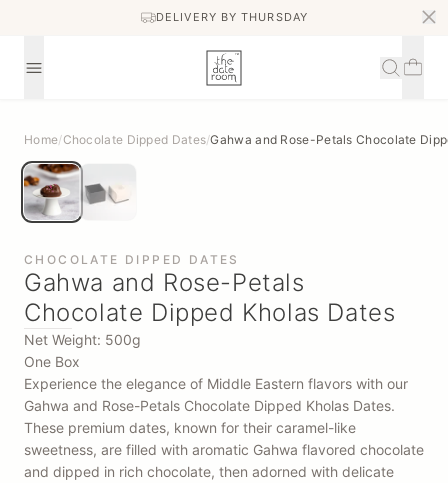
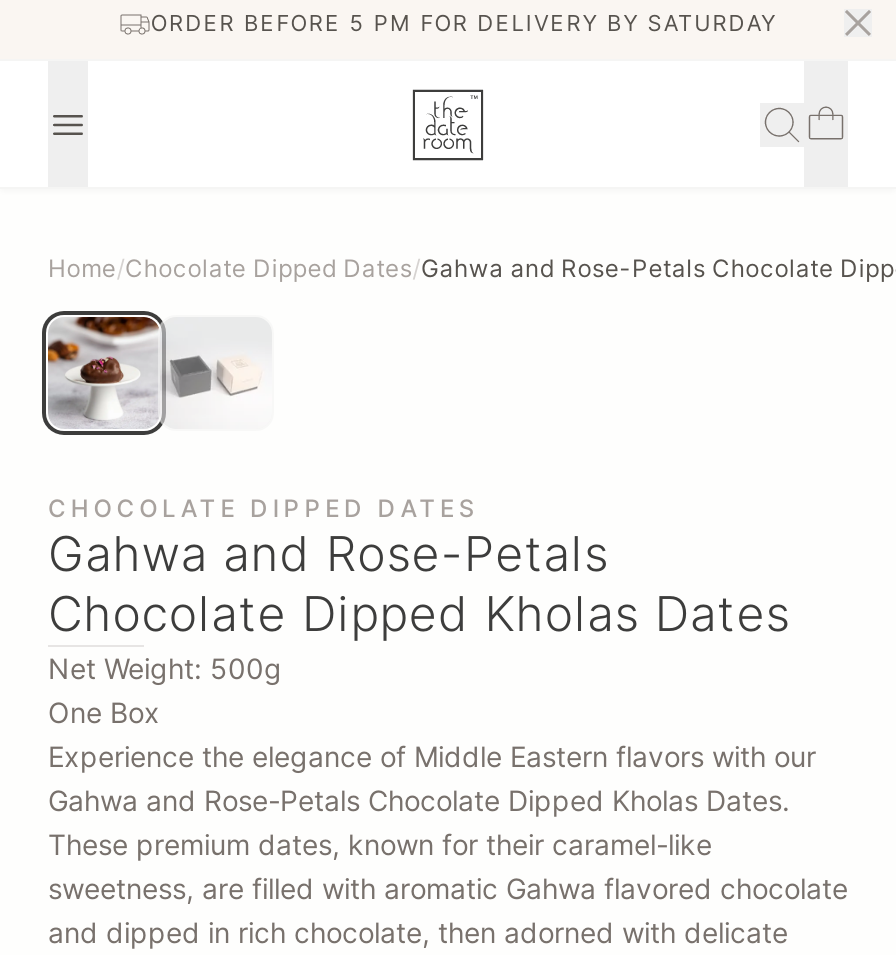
[156,10,308,24] DELIVERY BY THURSDAY -> [151,9,777,37] ORDER BEFORE 5 PM FOR DELIVERY BY SATURDAY

